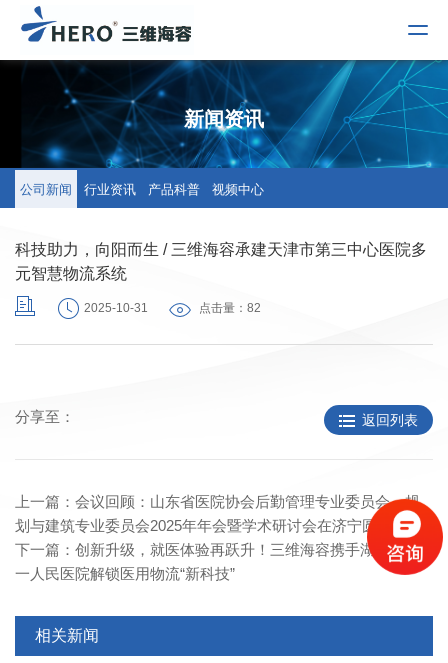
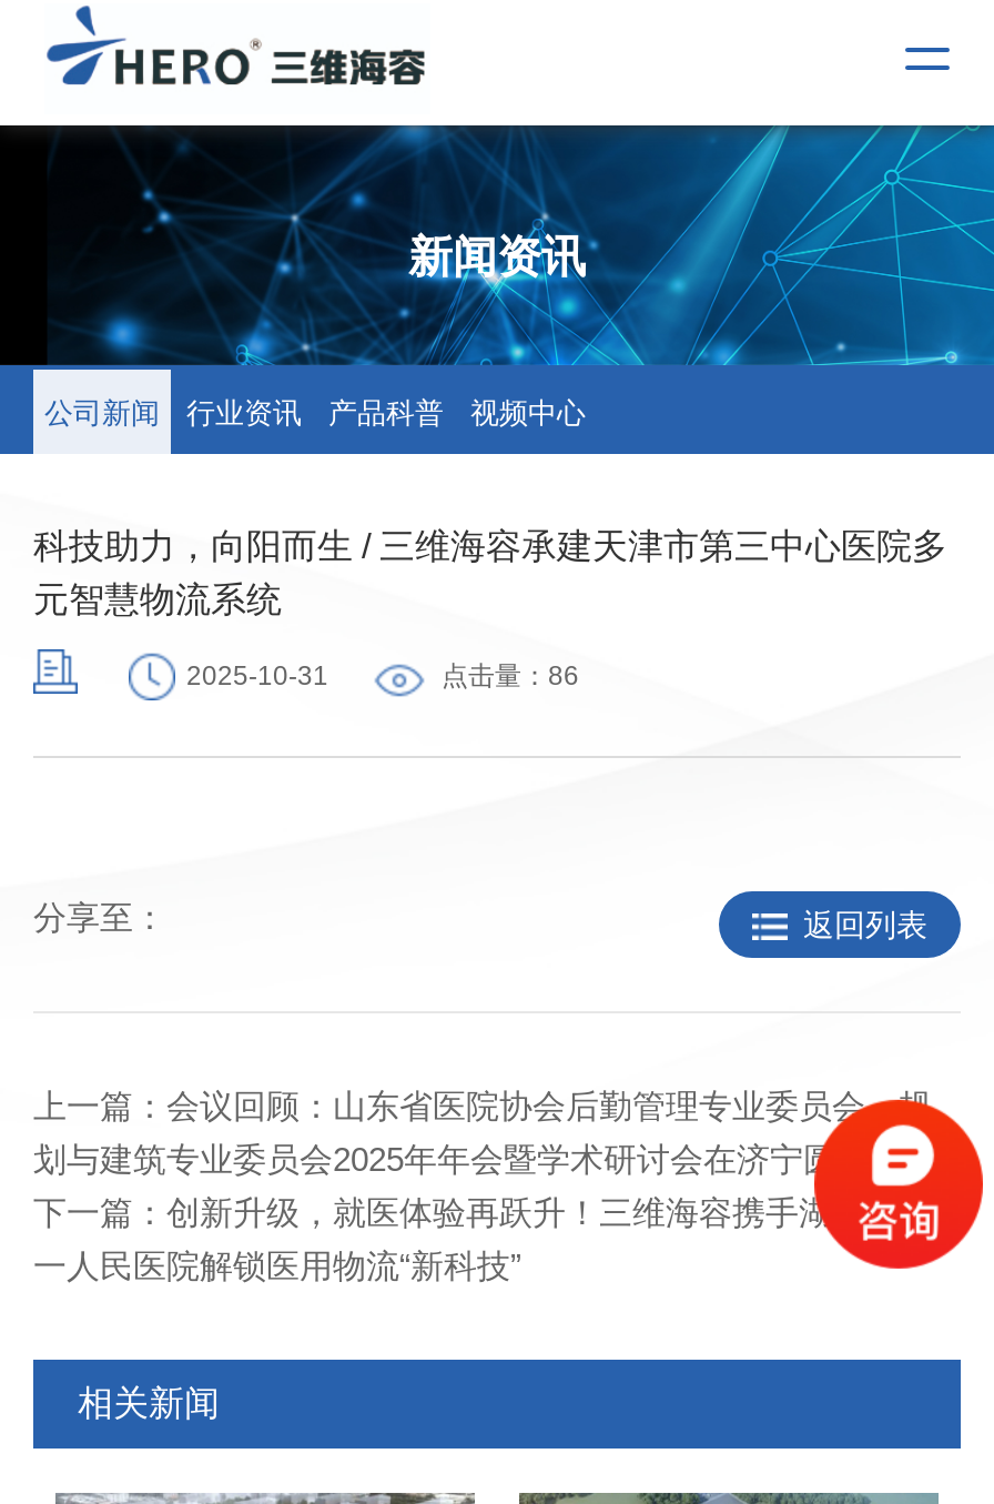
[199,301,261,315] 点击量：82 -> [442,660,579,692] 点击量：86

